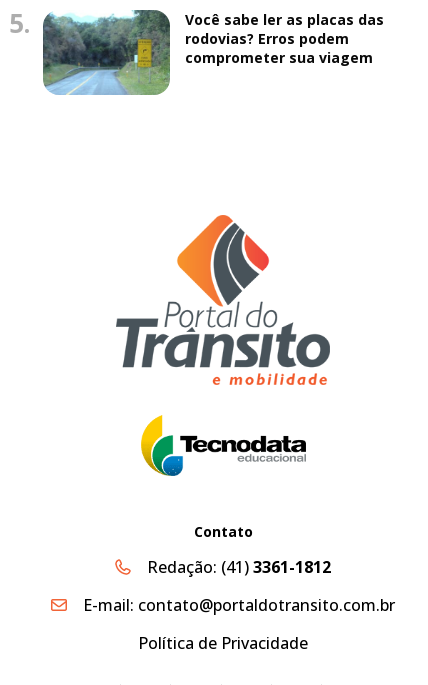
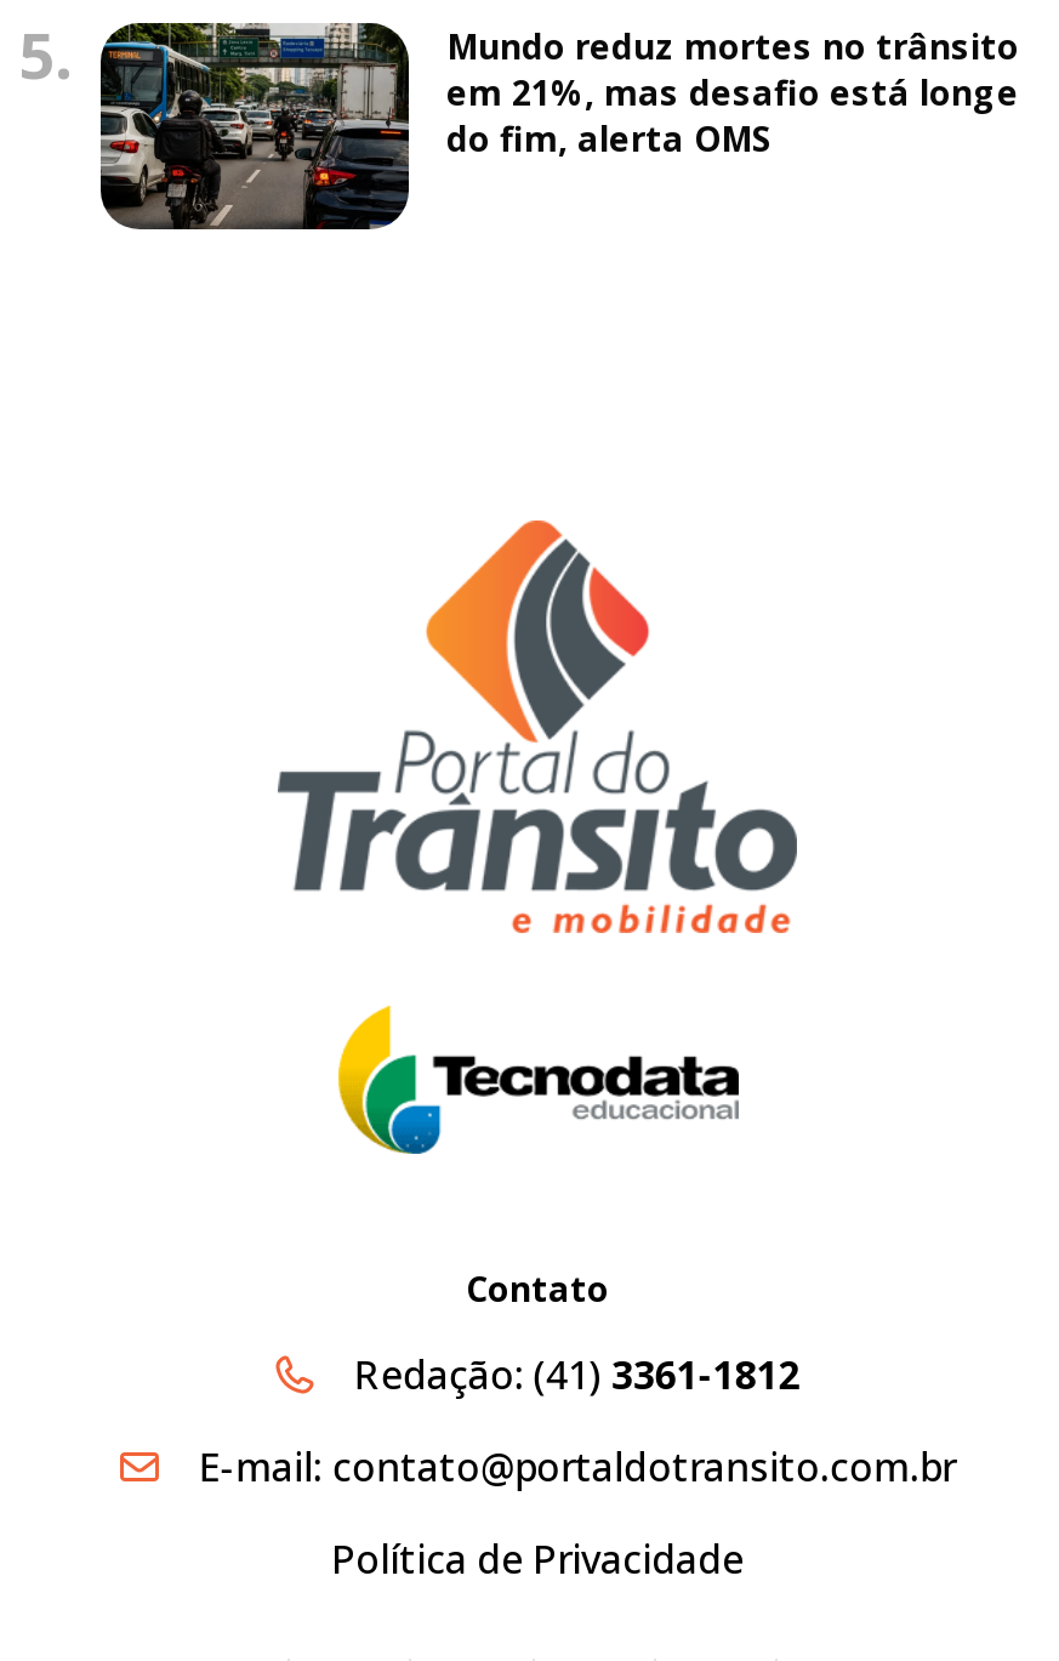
[42,10,384,96] [image] | Você sabe ler as placas das | rodovias? Erros podem | comprometer sua viagem -> [98,21,1019,232] [image] | Mundo reduz mortes no trânsito | em 21%, mas desafio está longe | do fim, alerta OMS

